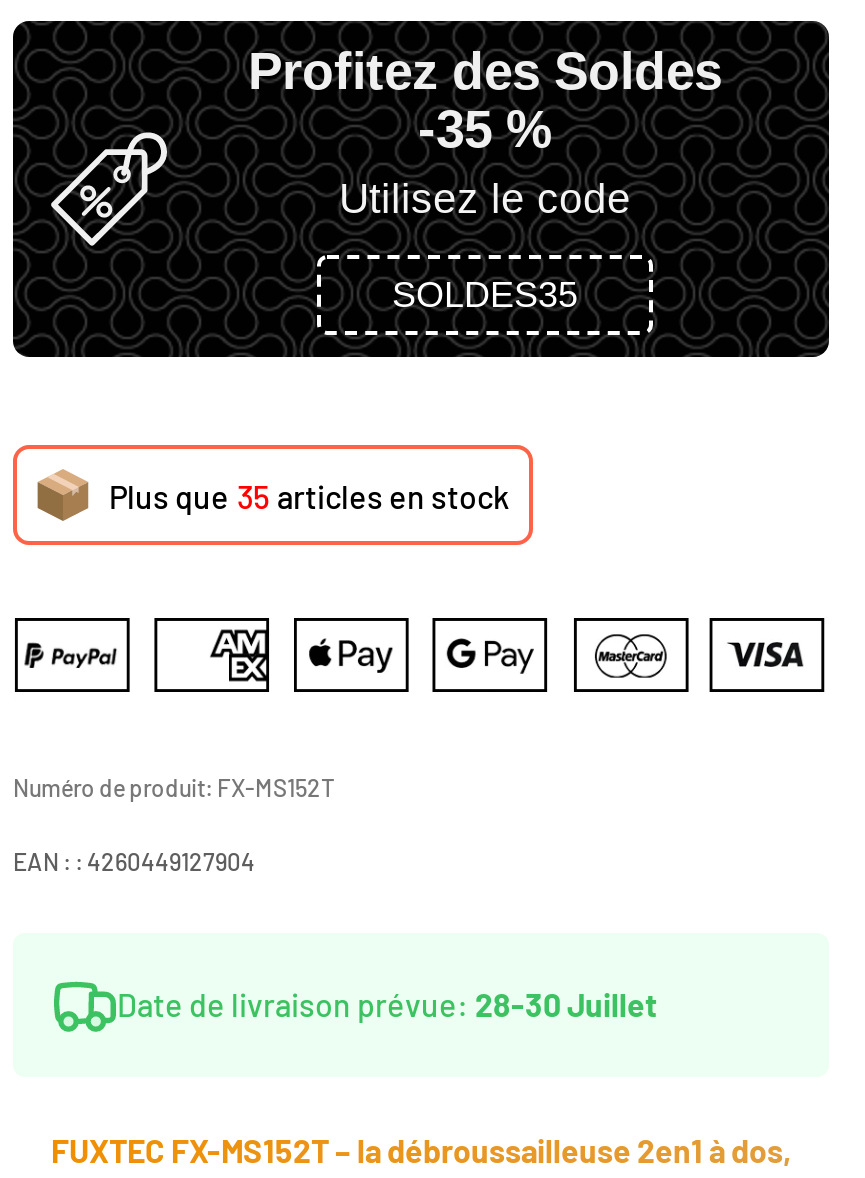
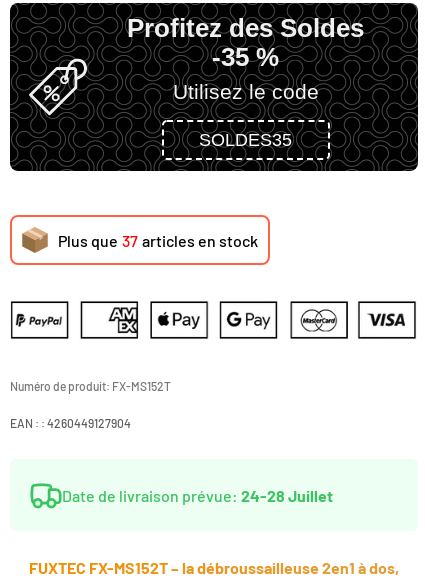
[109,476,509,514] Plus que 35 articles en stock -> [58,230,258,249] Plus que 37 articles en stock
[117,985,657,1023] Date de livraison prévue: 28-30 Juillet -> [62,485,333,504] Date de livraison prévue: 24-28 Juillet

